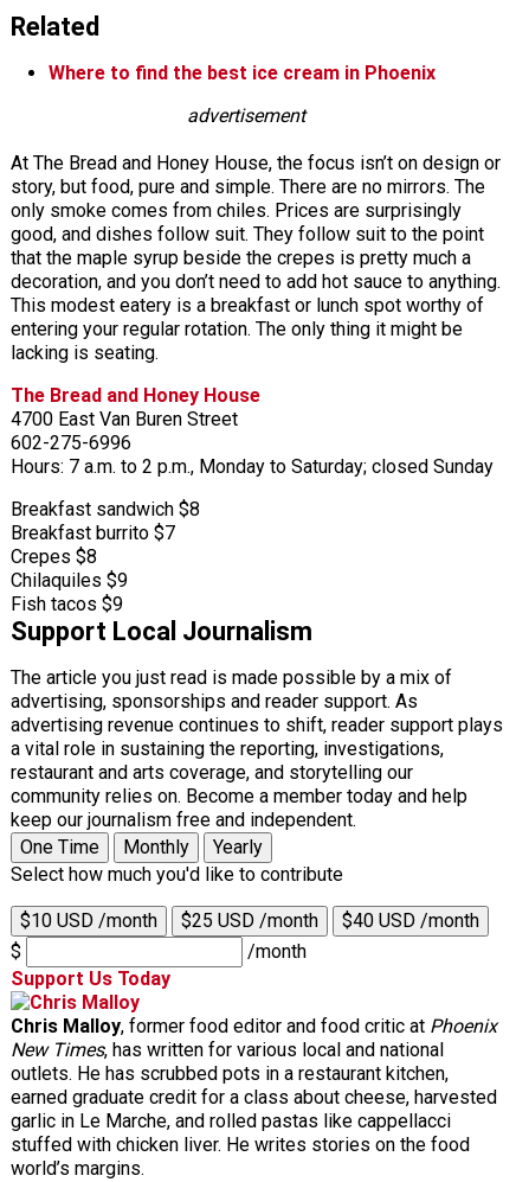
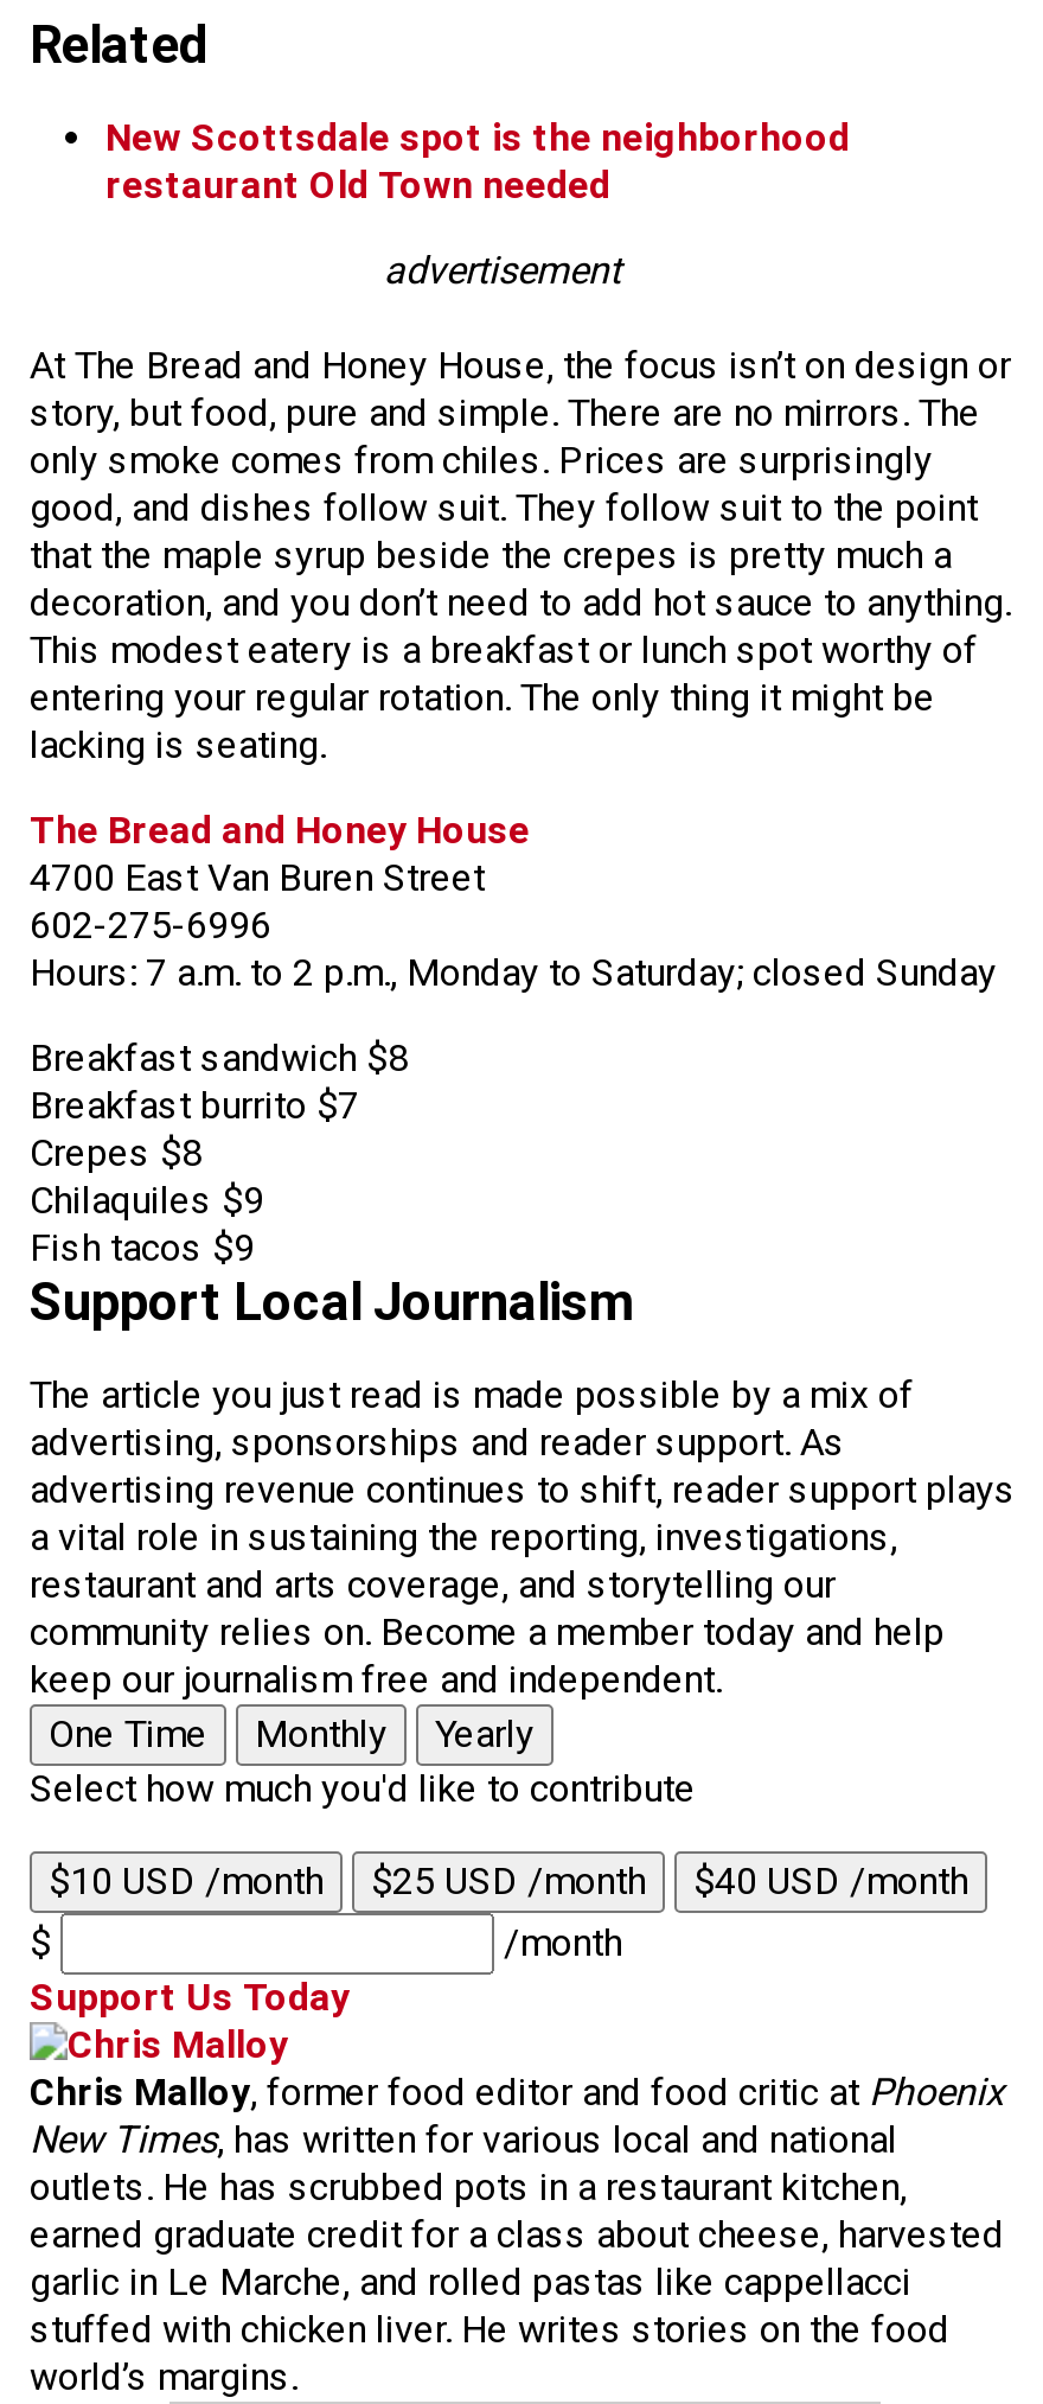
[49,62,436,84] Where to find the best ice cream in Phoenix -> [105,115,850,208] New Scottsdale spot is the neighborhood | restaurant Old Town needed

